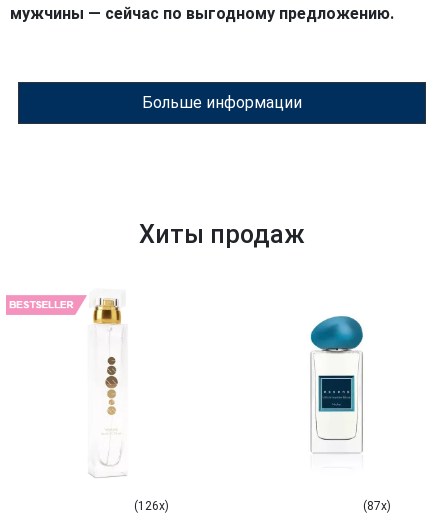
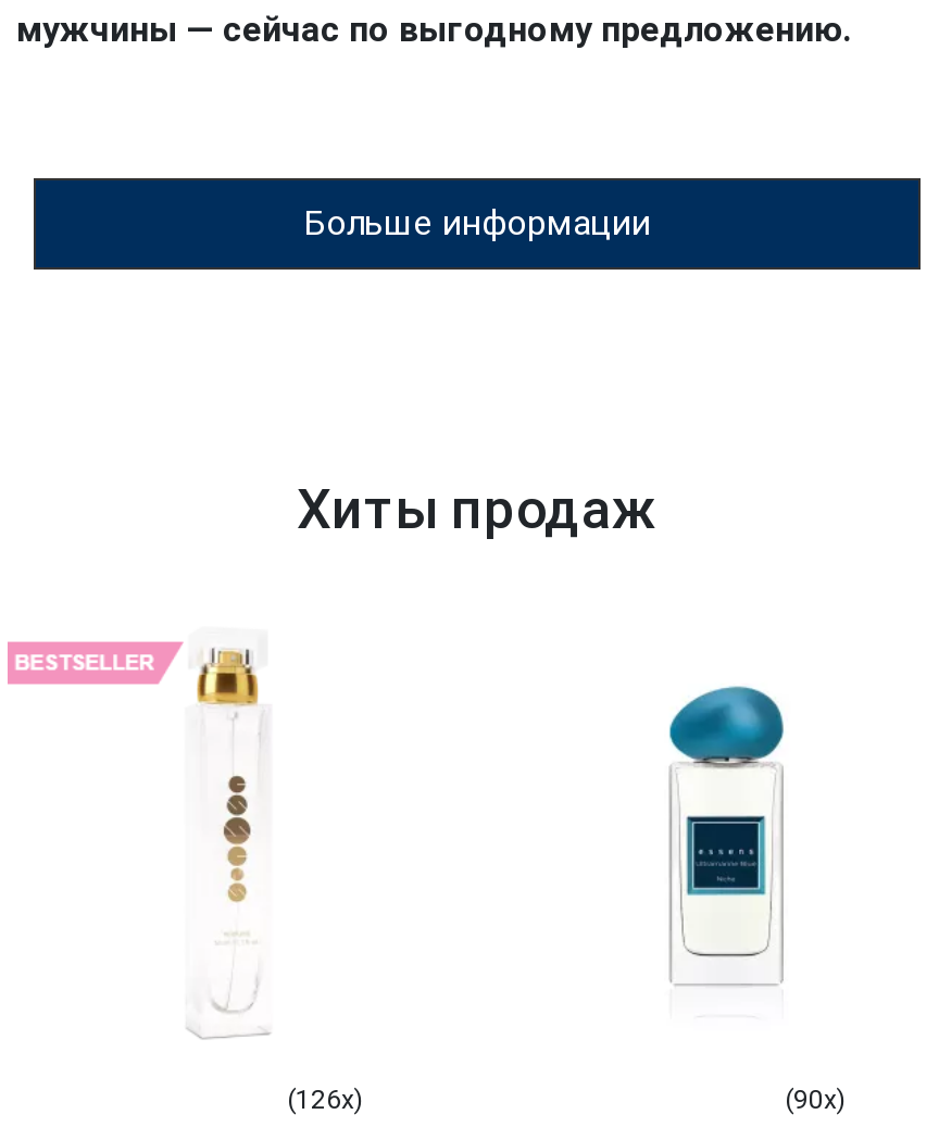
[363,499,391,513] (87x) -> [784,1085,845,1115] (90x)

